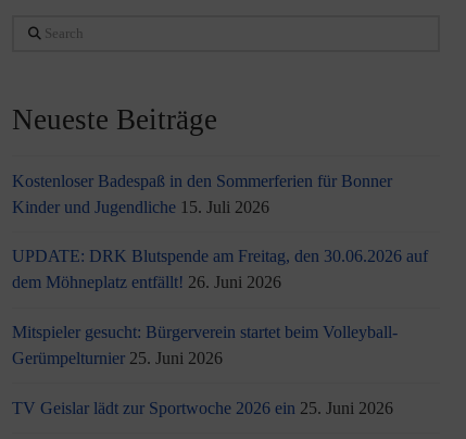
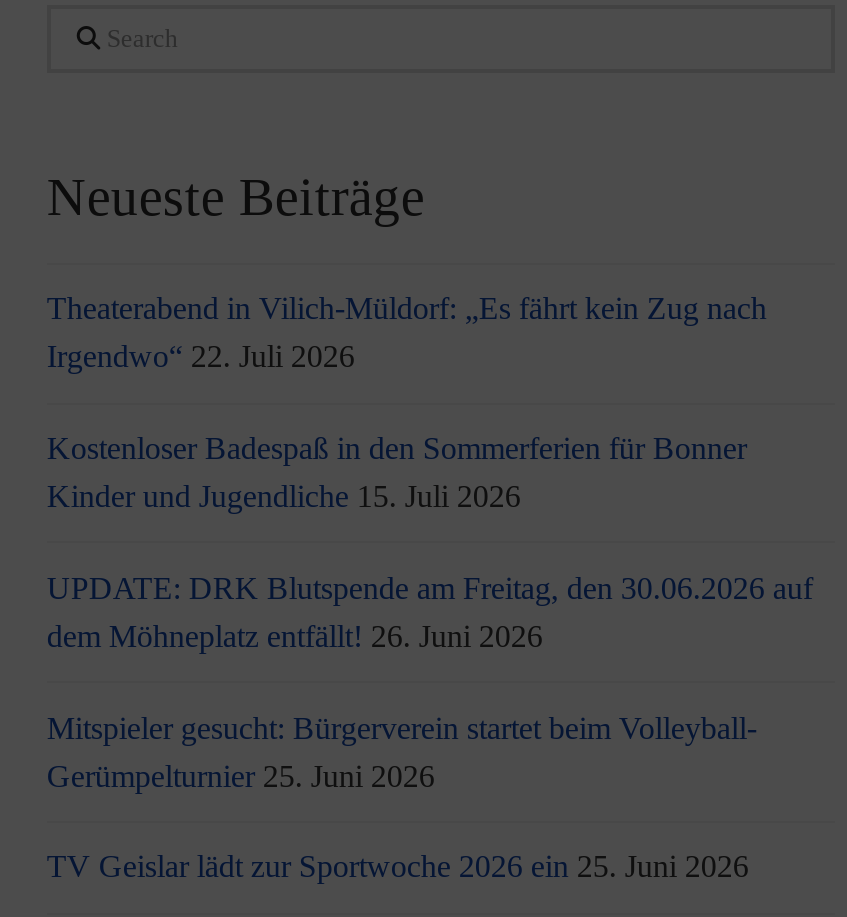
none -> [47,292,767,374] Theaterabend in Vilich-Müldorf: „Es fährt kein Zug nach | Irgendwo“ 22. Juli 2026

